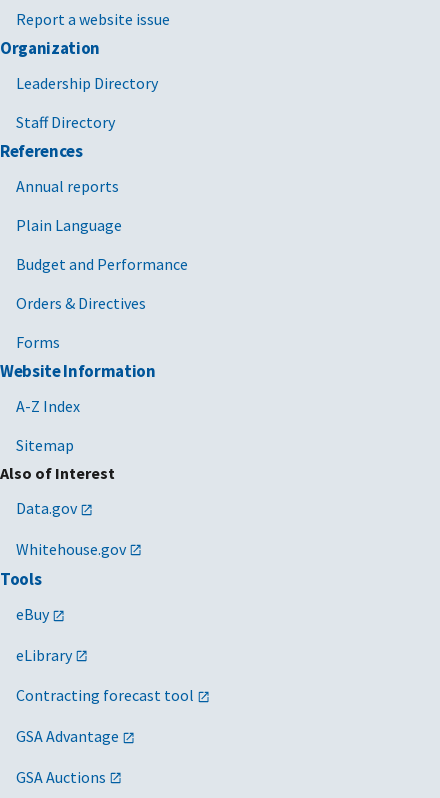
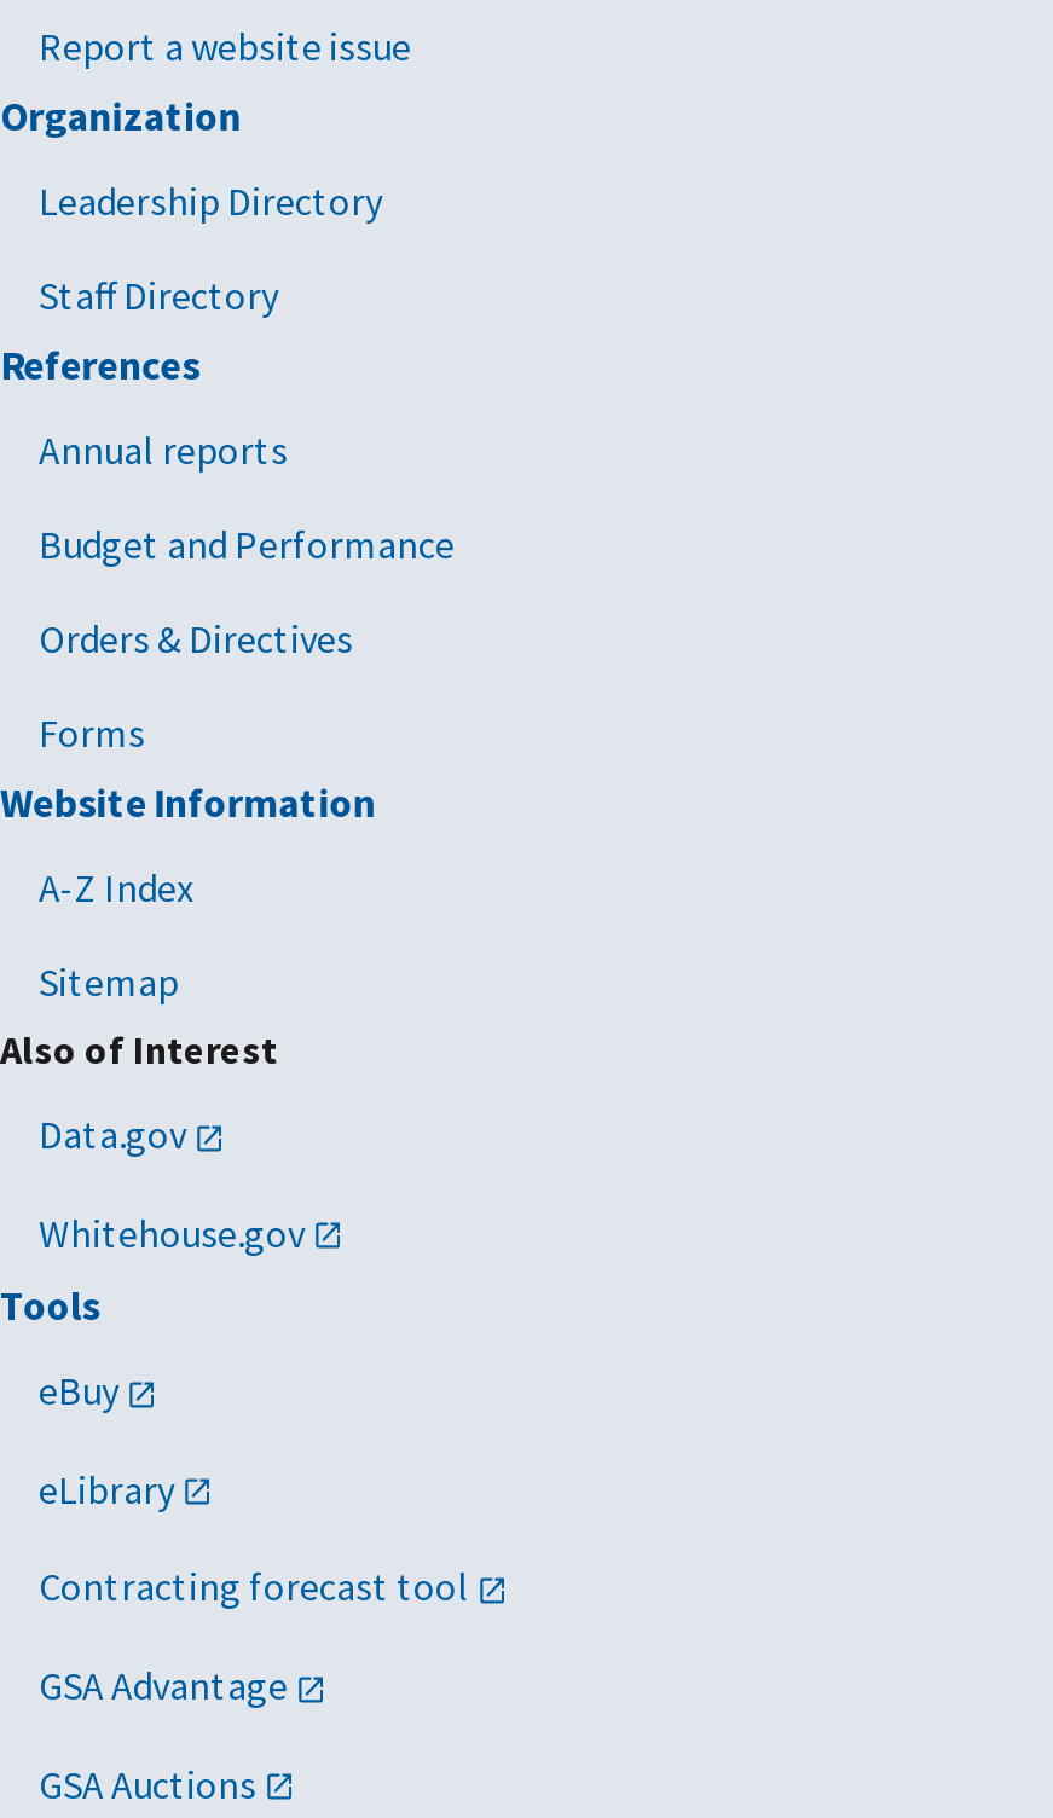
[16,215,122,235] Plain Language -> none

